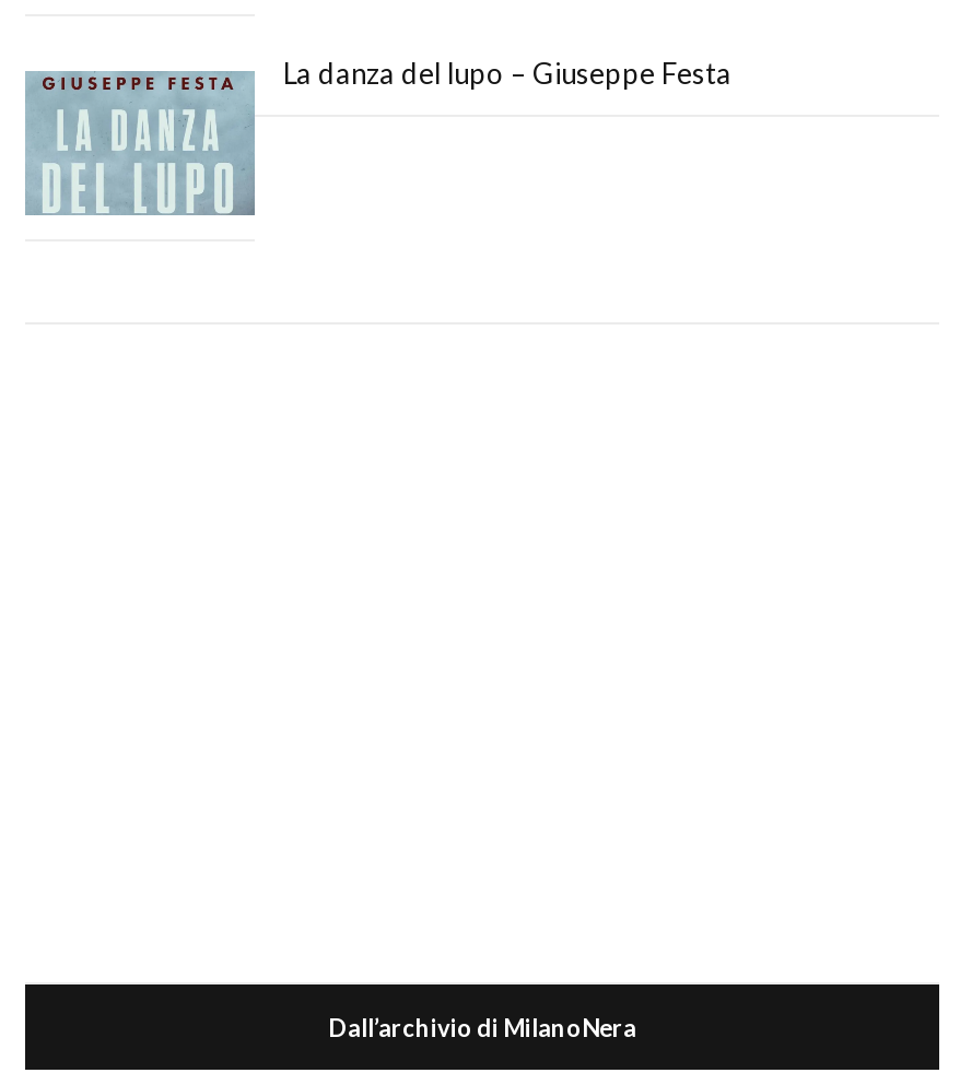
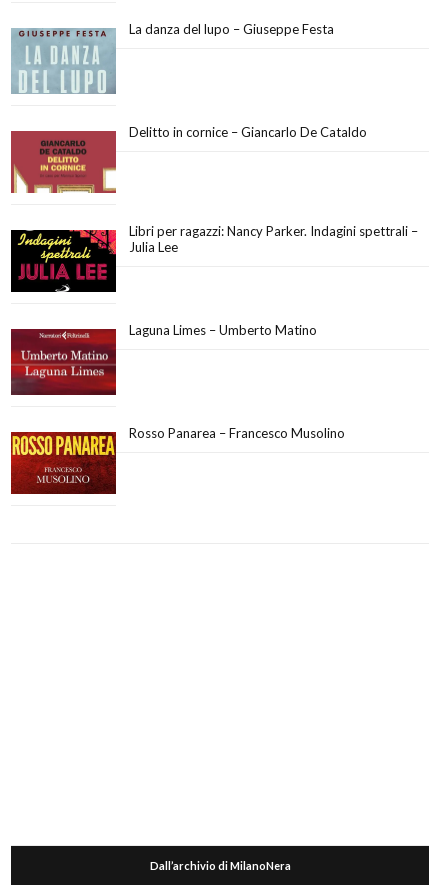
none -> [10,124,367,194] [image] | Delitto in cornice – Giancarlo De Cataldo
none -> [10,223,418,293] [image] | Libri per ragazzi: Nancy Parker. Indagini spettrali – | Julia Lee
none -> [10,322,317,396] [image] | Laguna Limes – Umberto Matino
none -> [10,425,345,495] [image] | Rosso Panarea – Francesco Musolino

